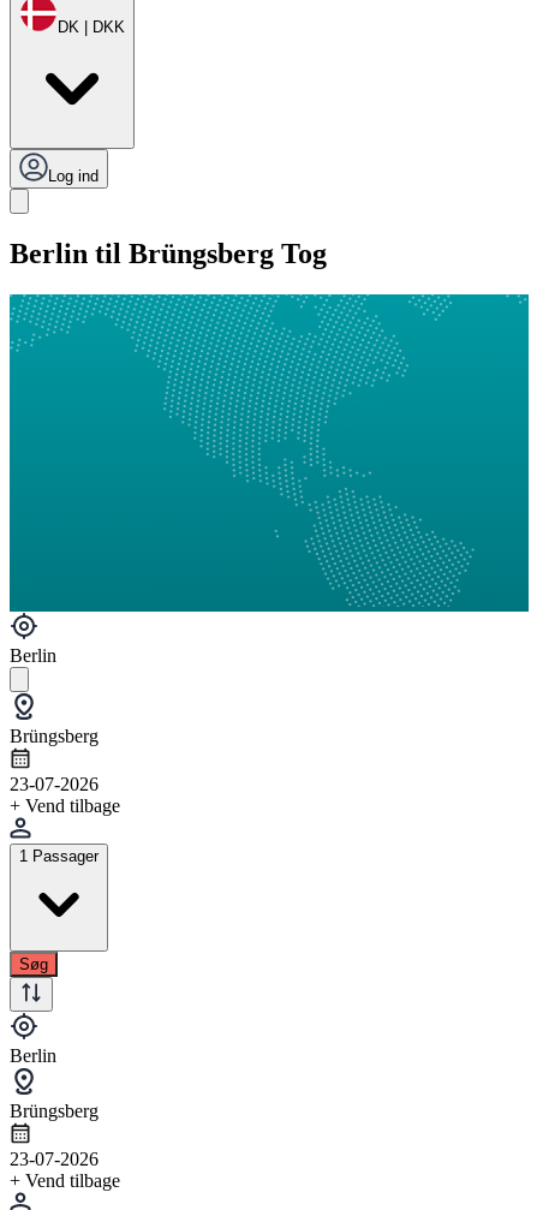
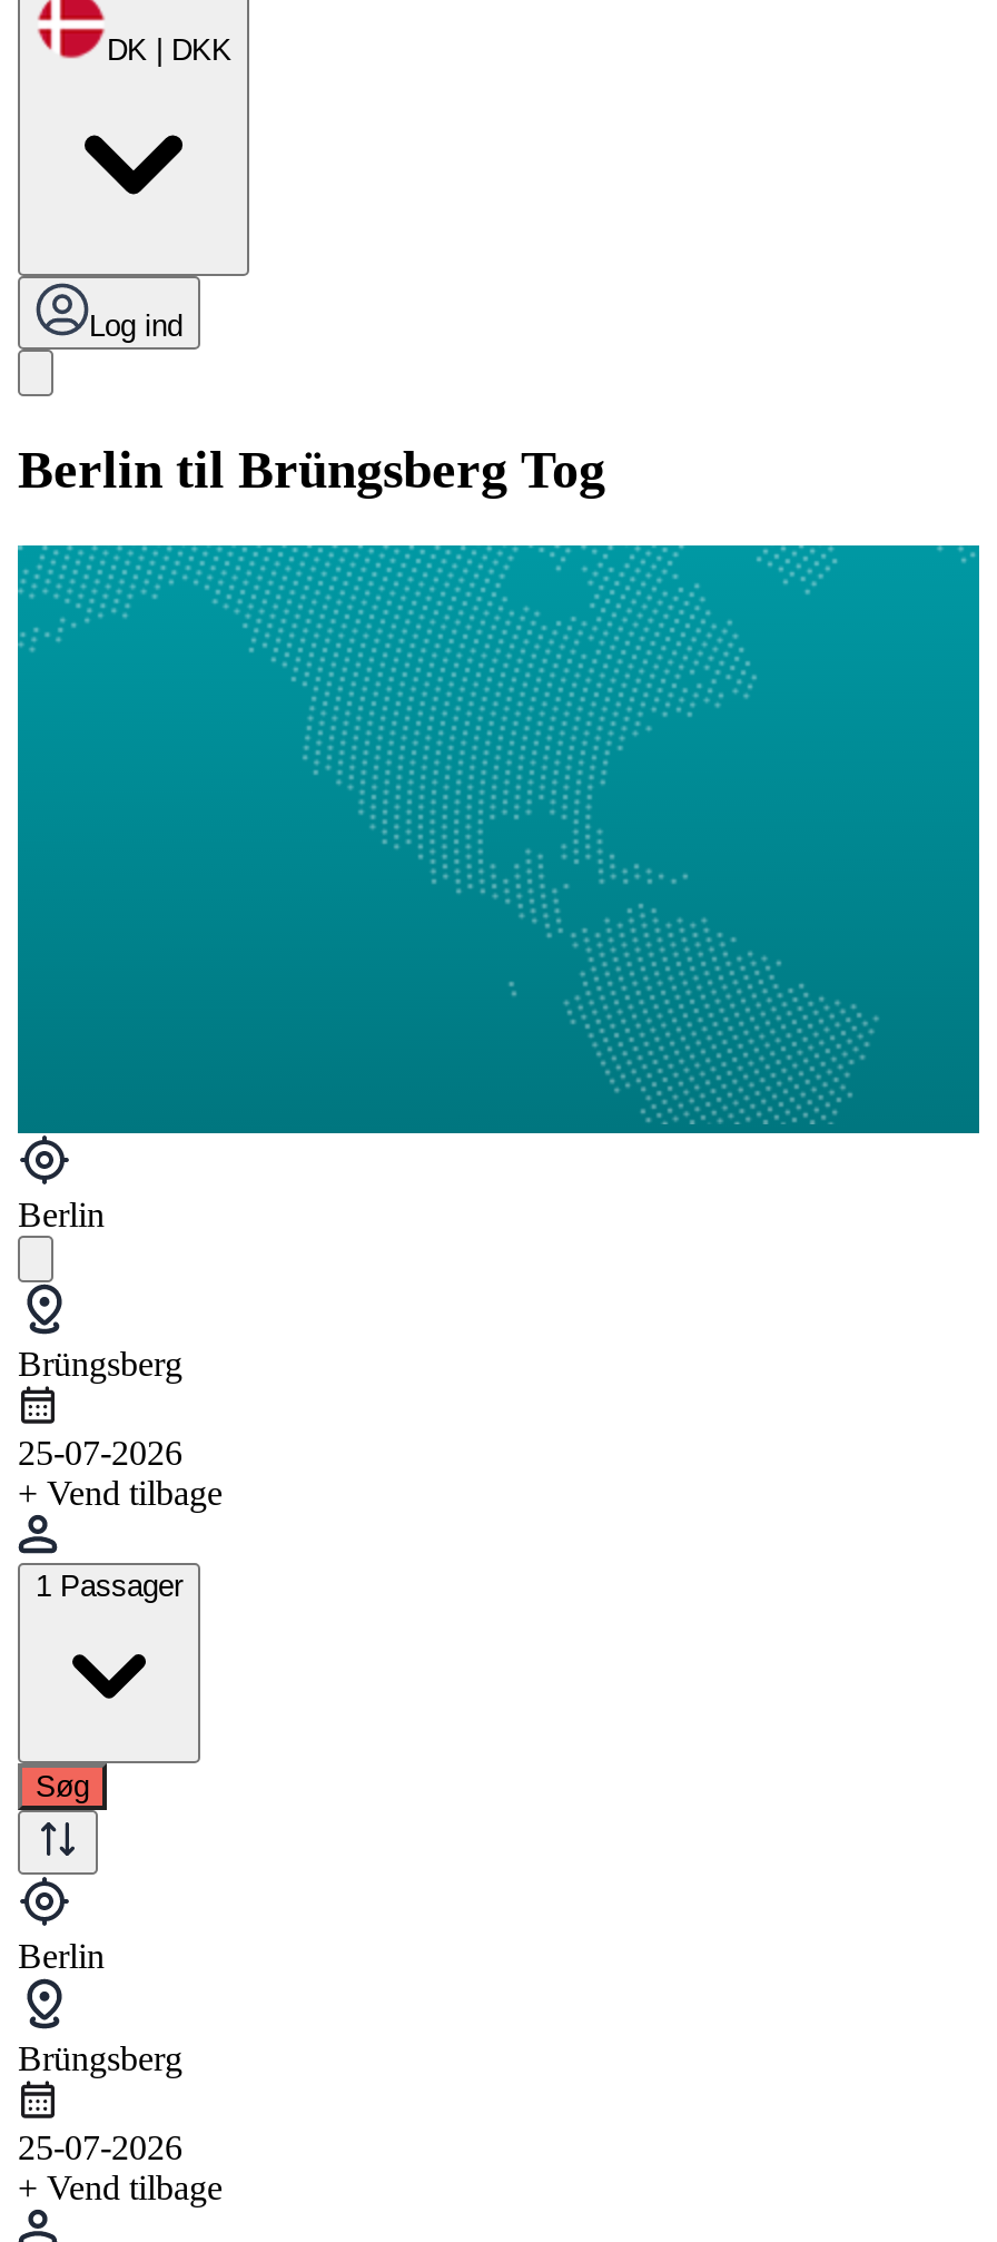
[10,774,99,794] 23-07-2026 -> [18,1433,182,1471] 25-07-2026
[10,1148,99,1169] 23-07-2026 -> [18,2128,182,2166] 25-07-2026

